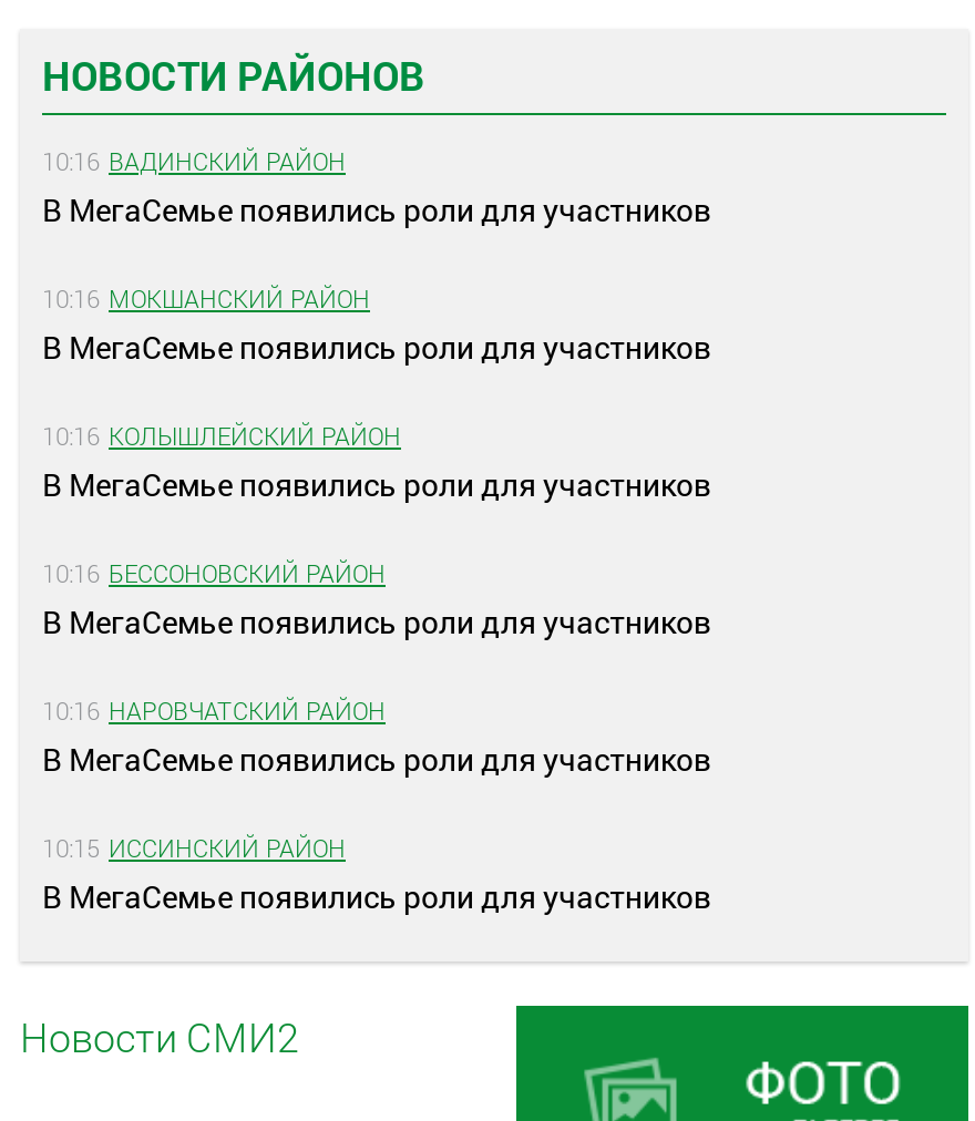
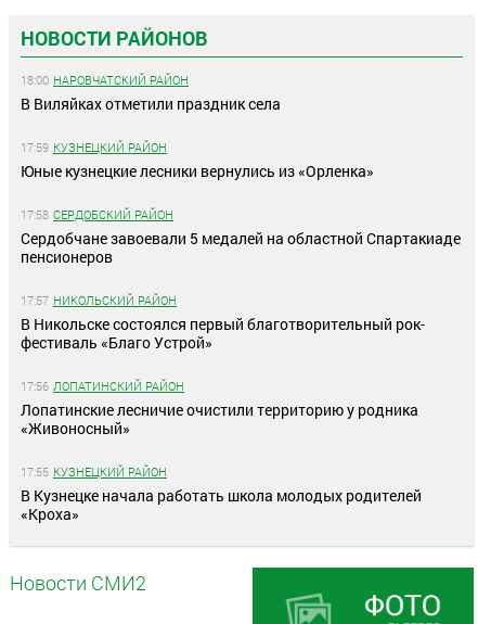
[42,145,711,231] 10:16 ВАДИНСКИЙ РАЙОН | В МегаСемье появились роли для участников -> [21,72,281,114] 18:00 НАРОВЧАТСКИЙ РАЙОН | В Виляйках отметили праздник села
[42,282,711,369] 10:16 МОКШАНСКИЙ РАЙОН | В МегаСемье появились роли для участников -> [21,139,374,182] 17:59 КУЗНЕЦКИЙ РАЙОН | Юные кузнецкие лесники вернулись из «Орленка»
[42,420,711,506] 10:16 КОЛЫШЛЕЙСКИЙ РАЙОН | В МегаСемье появились роли для участников -> [21,207,461,267] 17:58 СЕРДОБСКИЙ РАЙОН | Сердобчане завоевали 5 медалей на областной Спартакиаде | пенсионеров
[42,557,711,643] 10:16 БЕССОНОВСКИЙ РАЙОН | В МегаСемье появились роли для участников -> [21,292,425,353] 17:57 НИКОЛЬСКИЙ РАЙОН | В Никольске состоялся первый благотворительный рок- | фестиваль «Благо Устрой»
[42,694,711,781] 10:16 НАРОВЧАТСКИЙ РАЙОН | В МегаСемье появились роли для участников -> [21,378,418,439] 17:56 ЛОПАТИНСКИЙ РАЙОН | Лопатинские лесничие очистили территорию у родника | «Живоносный»
[42,832,711,918] 10:15 ИССИНСКИЙ РАЙОН | В МегаСемье появились роли для участников -> [21,464,422,525] 17:55 КУЗНЕЦКИЙ РАЙОН | В Кузнецке начала работать школа молодых родителей | «Кроха»

